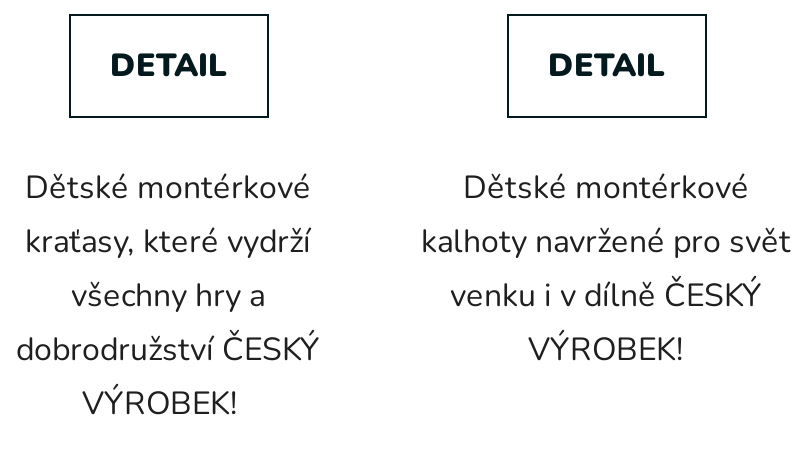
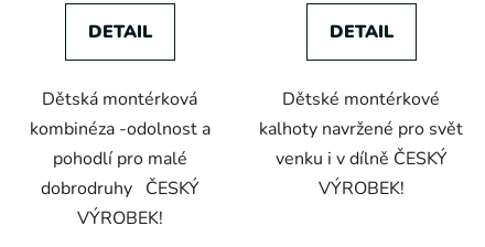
[16,166,320,372] Dětské montérkové | kraťasy, které vydrží | všechny hry a | dobrodružství ČESKÝ -> [29,87,210,200] Dětská montérková | kombinéza -odolnost a | pohodlí pro malé | dobrodruhy ČESKÝ

